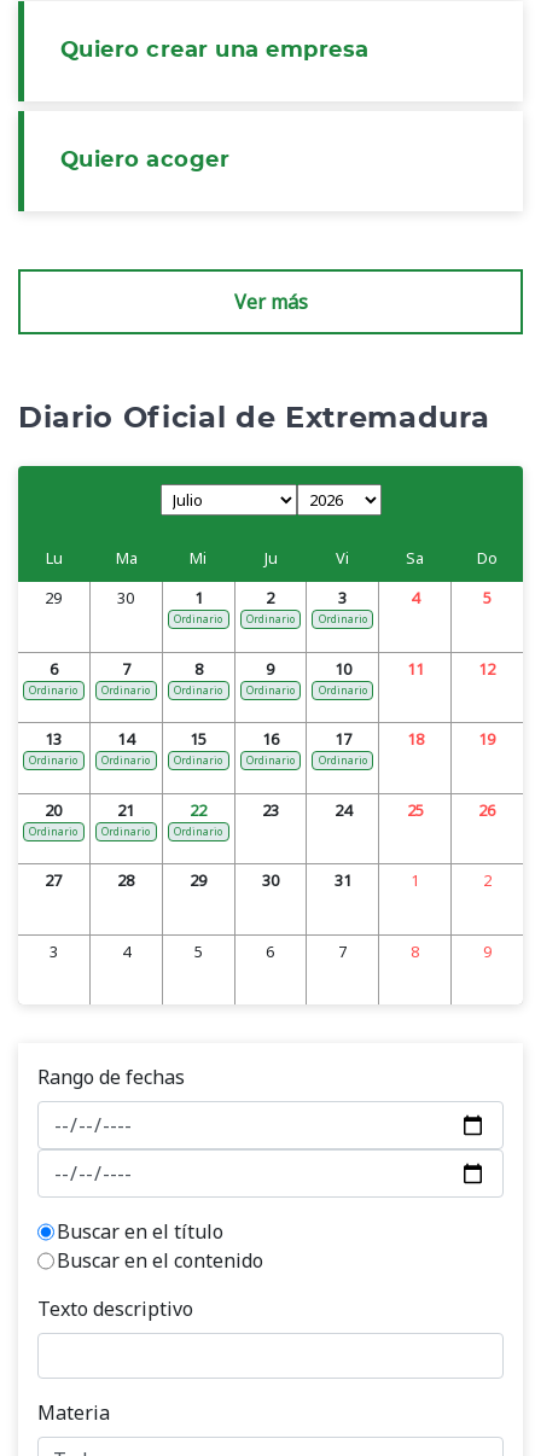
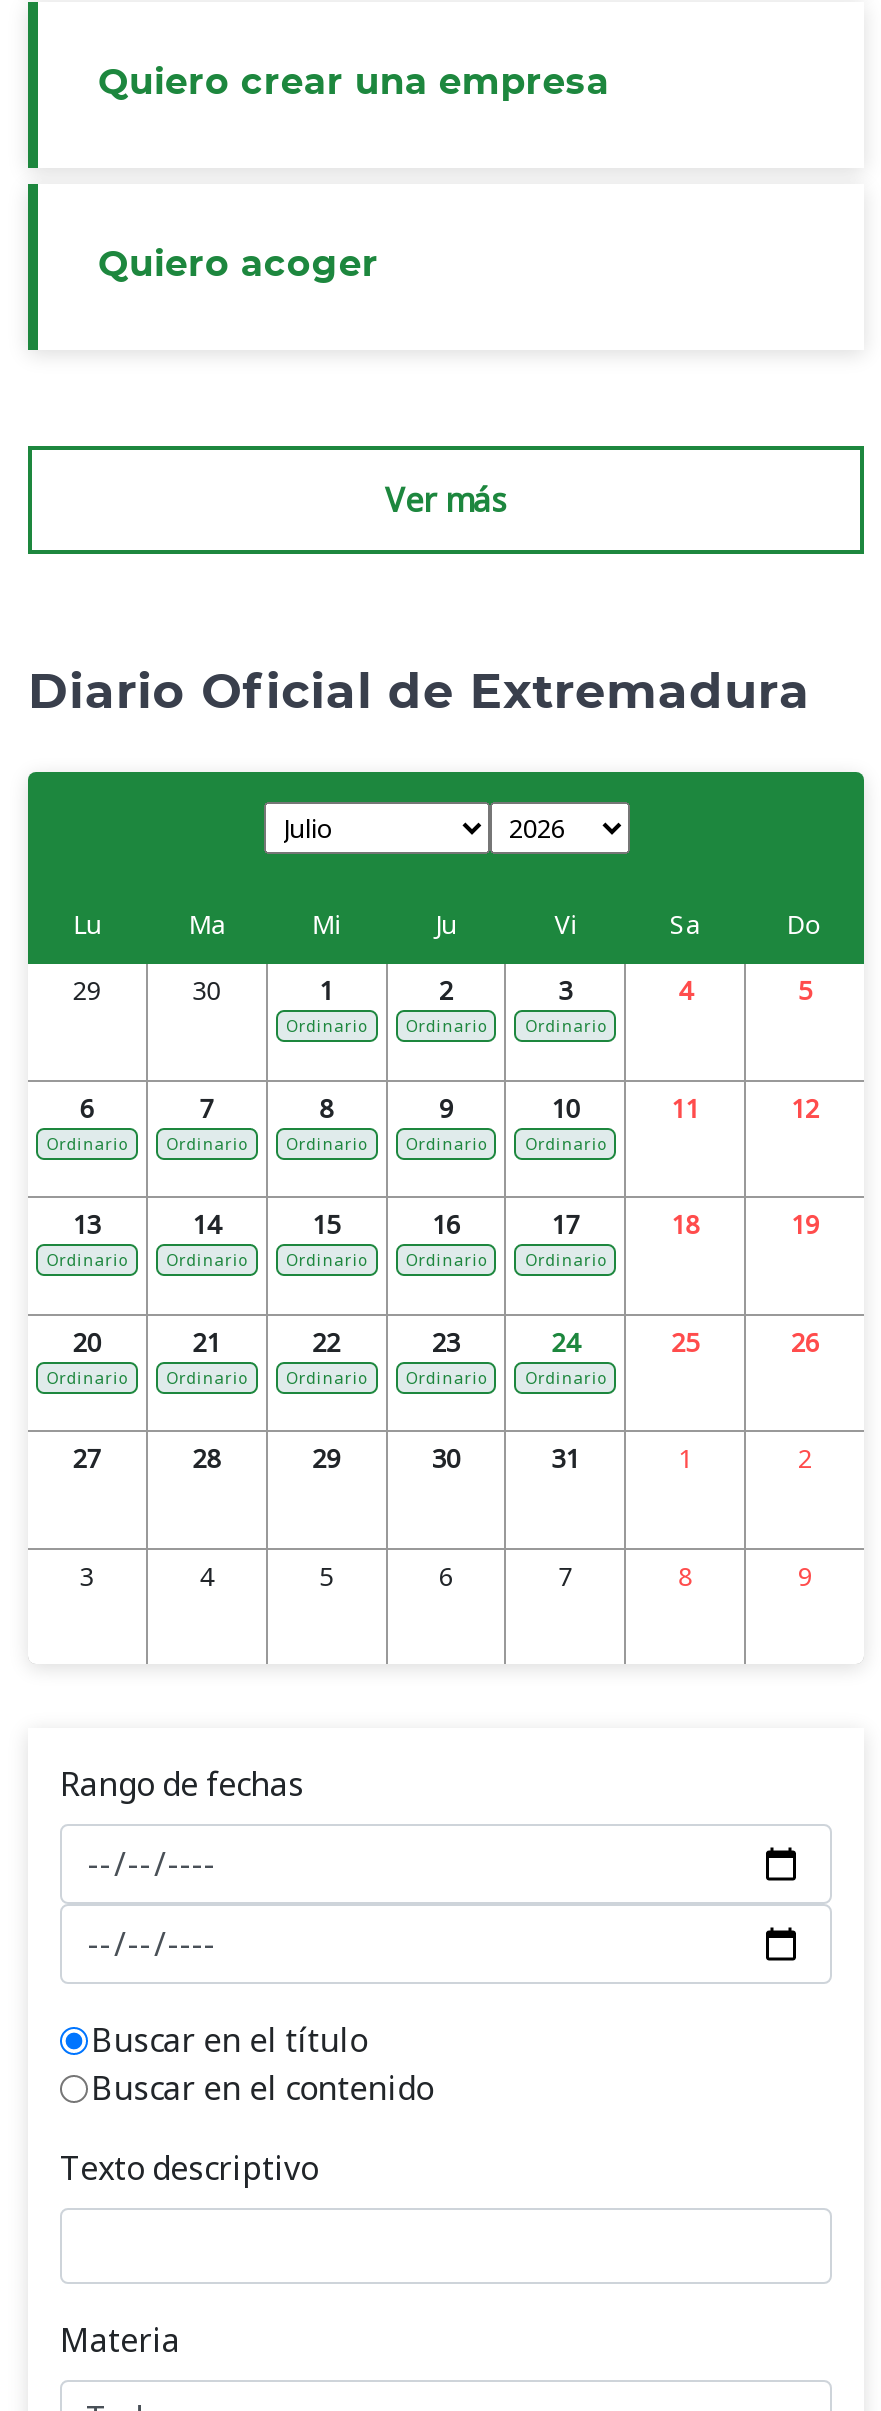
none -> [406,1365,486,1387] Ordinario
none -> [526,1365,606,1387] Ordinario

